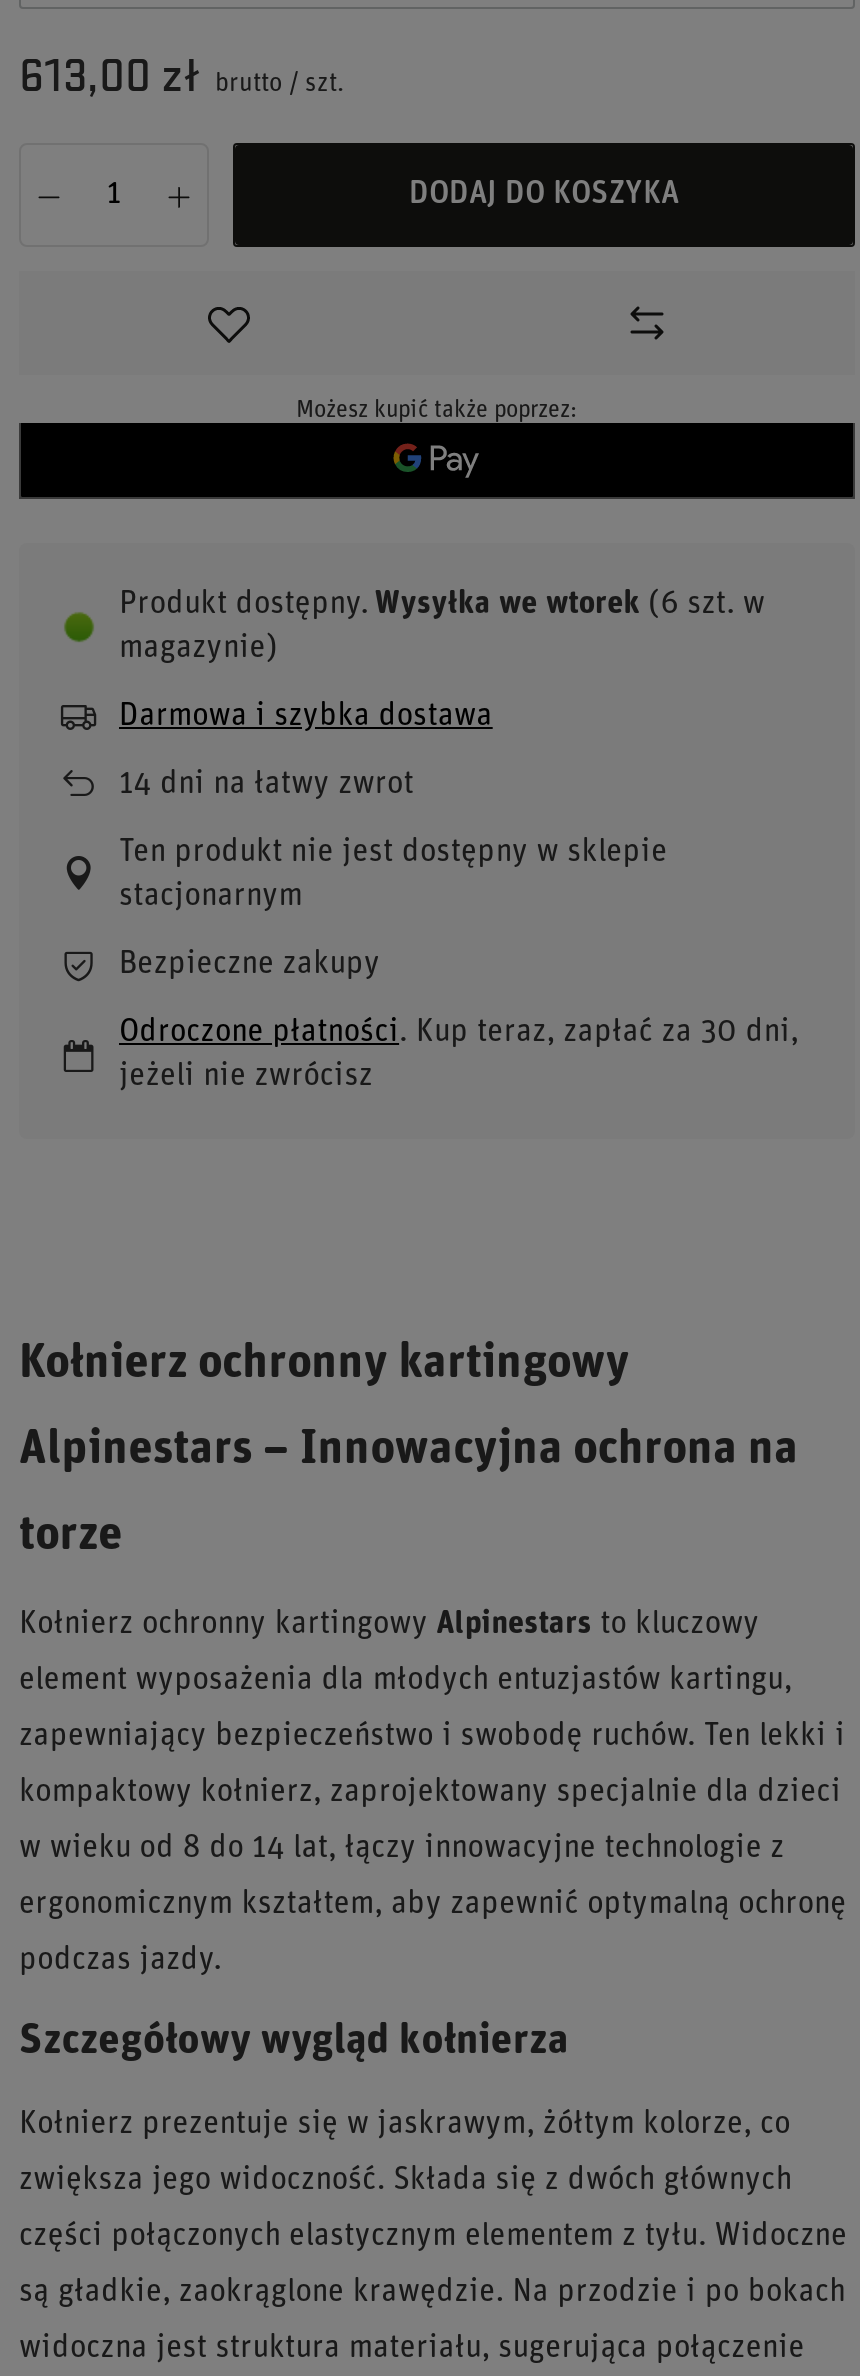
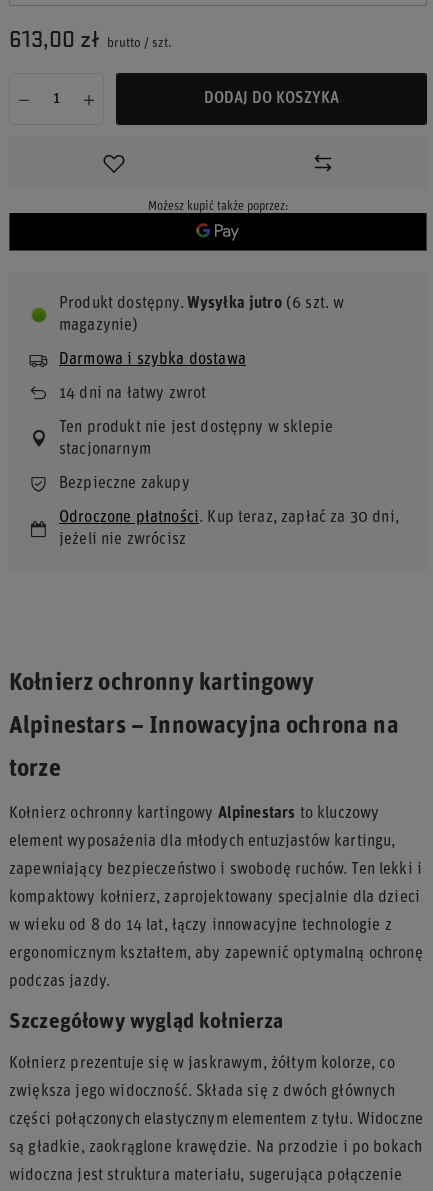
[119,589,765,621] Produkt dostępny Wysyłka we wtorek (6 szt. w -> [59,296,344,312] Produkt dostępny Wysyłka jutro (6 szt. w

